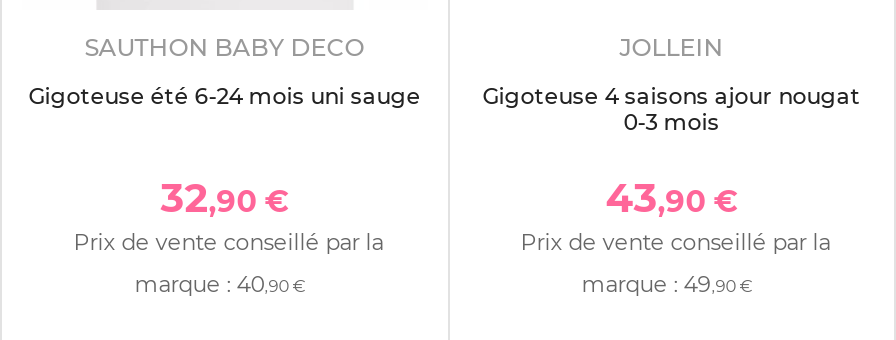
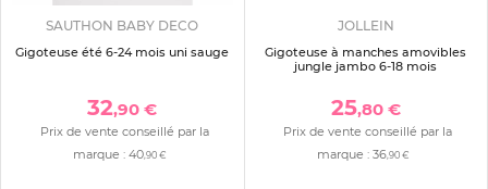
[482,83,860,137] Gigoteuse 4 saisons ajour nougat | 0-3 mois -> [265,45,466,74] Gigoteuse à manches amovibles | jungle jambo 6-18 mois
[606,173,738,221] 43,90 € -> [331,94,401,120] 25,80 €
[582,269,754,297] marque : 49,90 € -> [317,146,410,162] marque : 36,90 €

